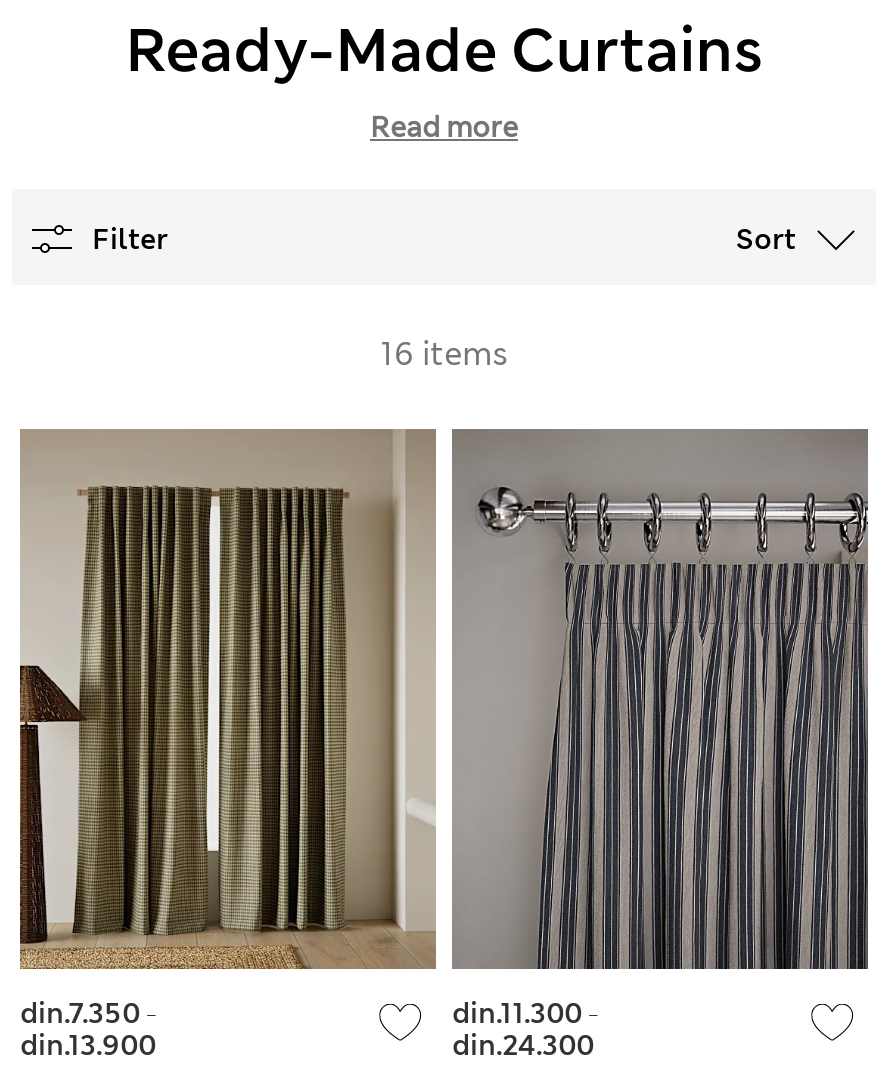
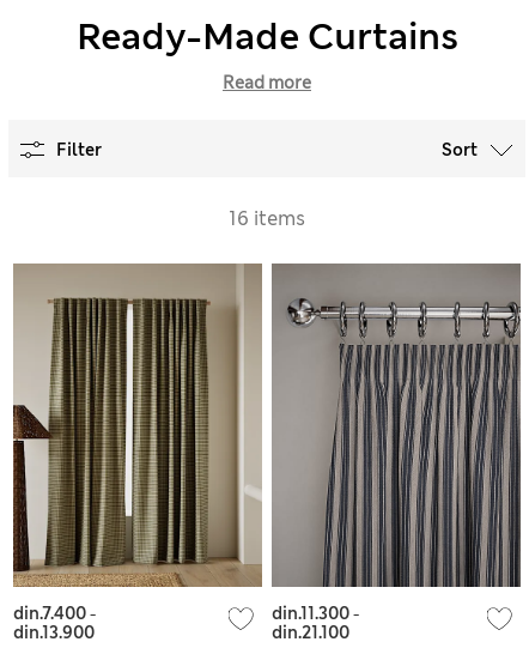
[20,996,156,1032] din.7.350 - -> [13,603,96,625] din.7.400 -
[452,1028,594,1064] din.24.300 -> [272,622,349,644] din.21.100

